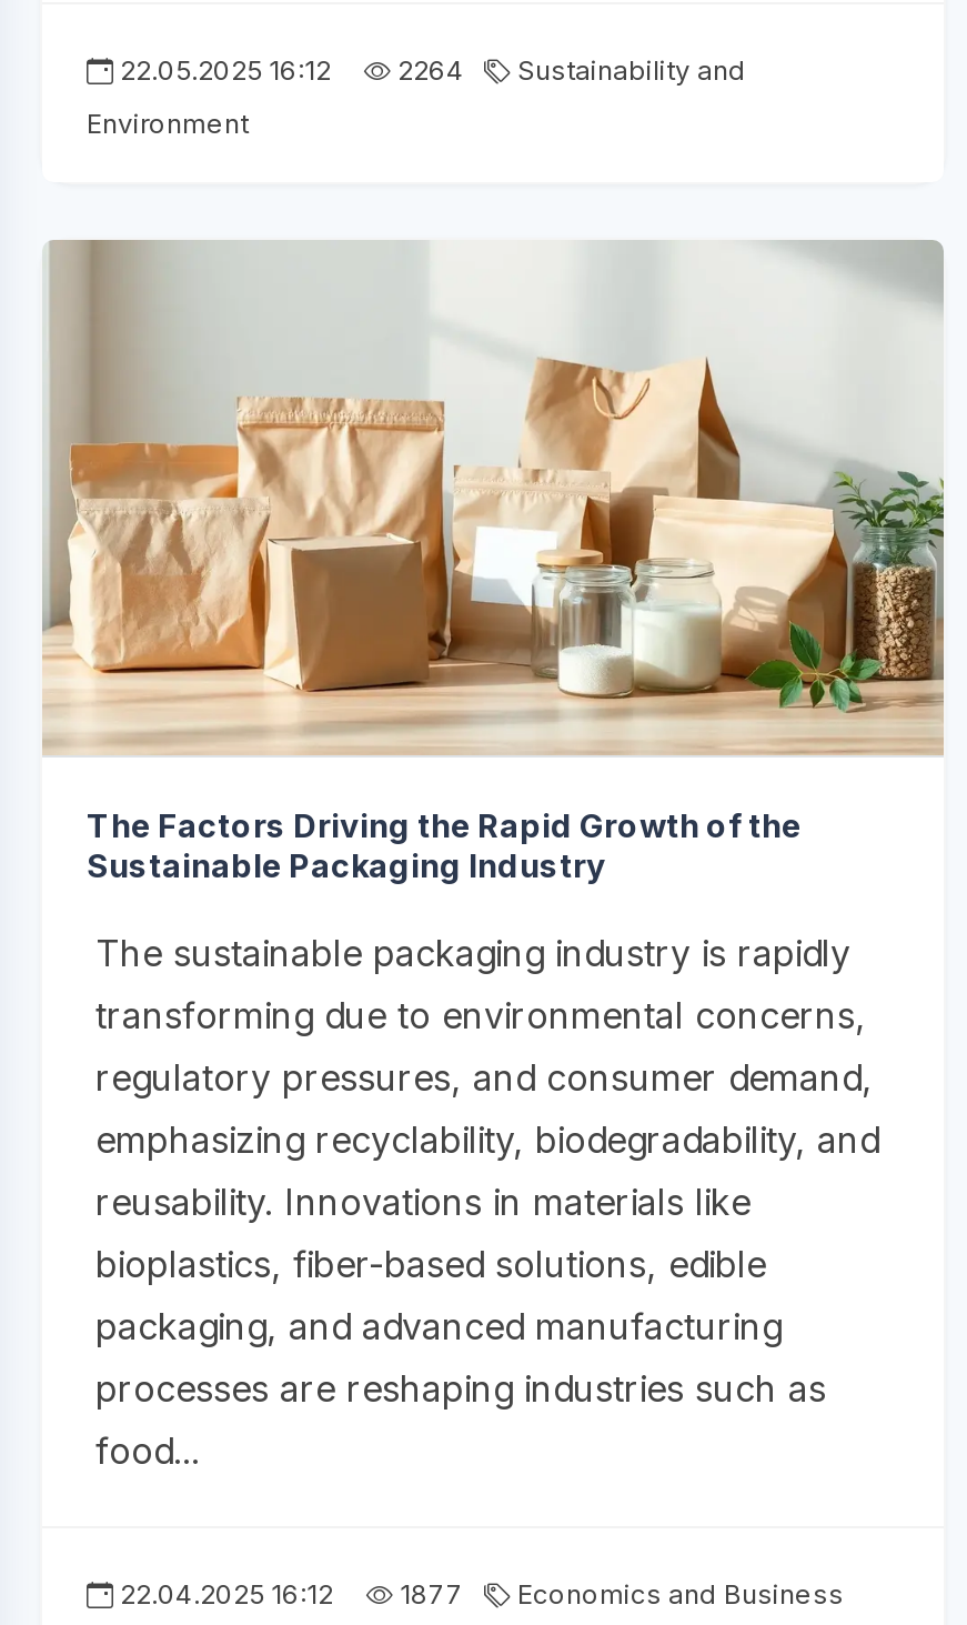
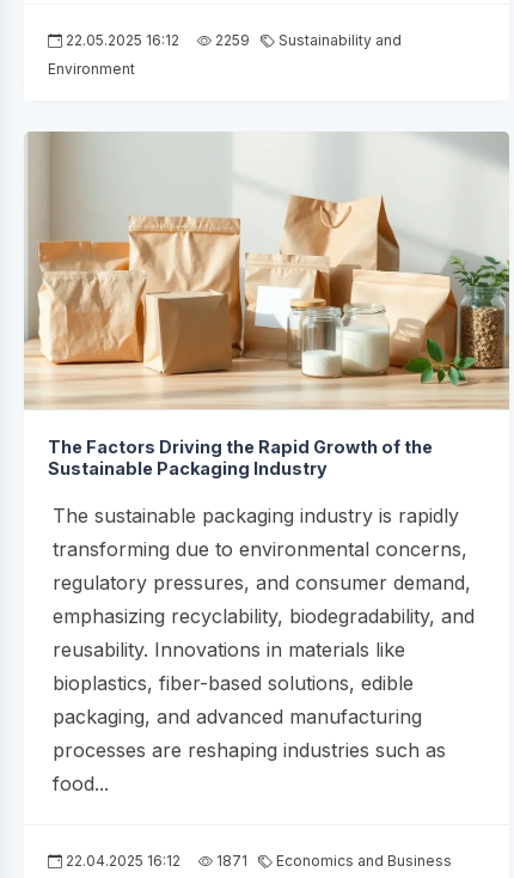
[113,54,746,87] 22.05.2025 16:12 2264 Sustainability and -> [62,31,402,49] 22.05.2025 16:12 2259 Sustainability and
[113,1577,844,1611] 22.04.2025 16:12 1877 Economics and Business -> [62,852,452,870] 22.04.2025 16:12 1871 Economics and Business

